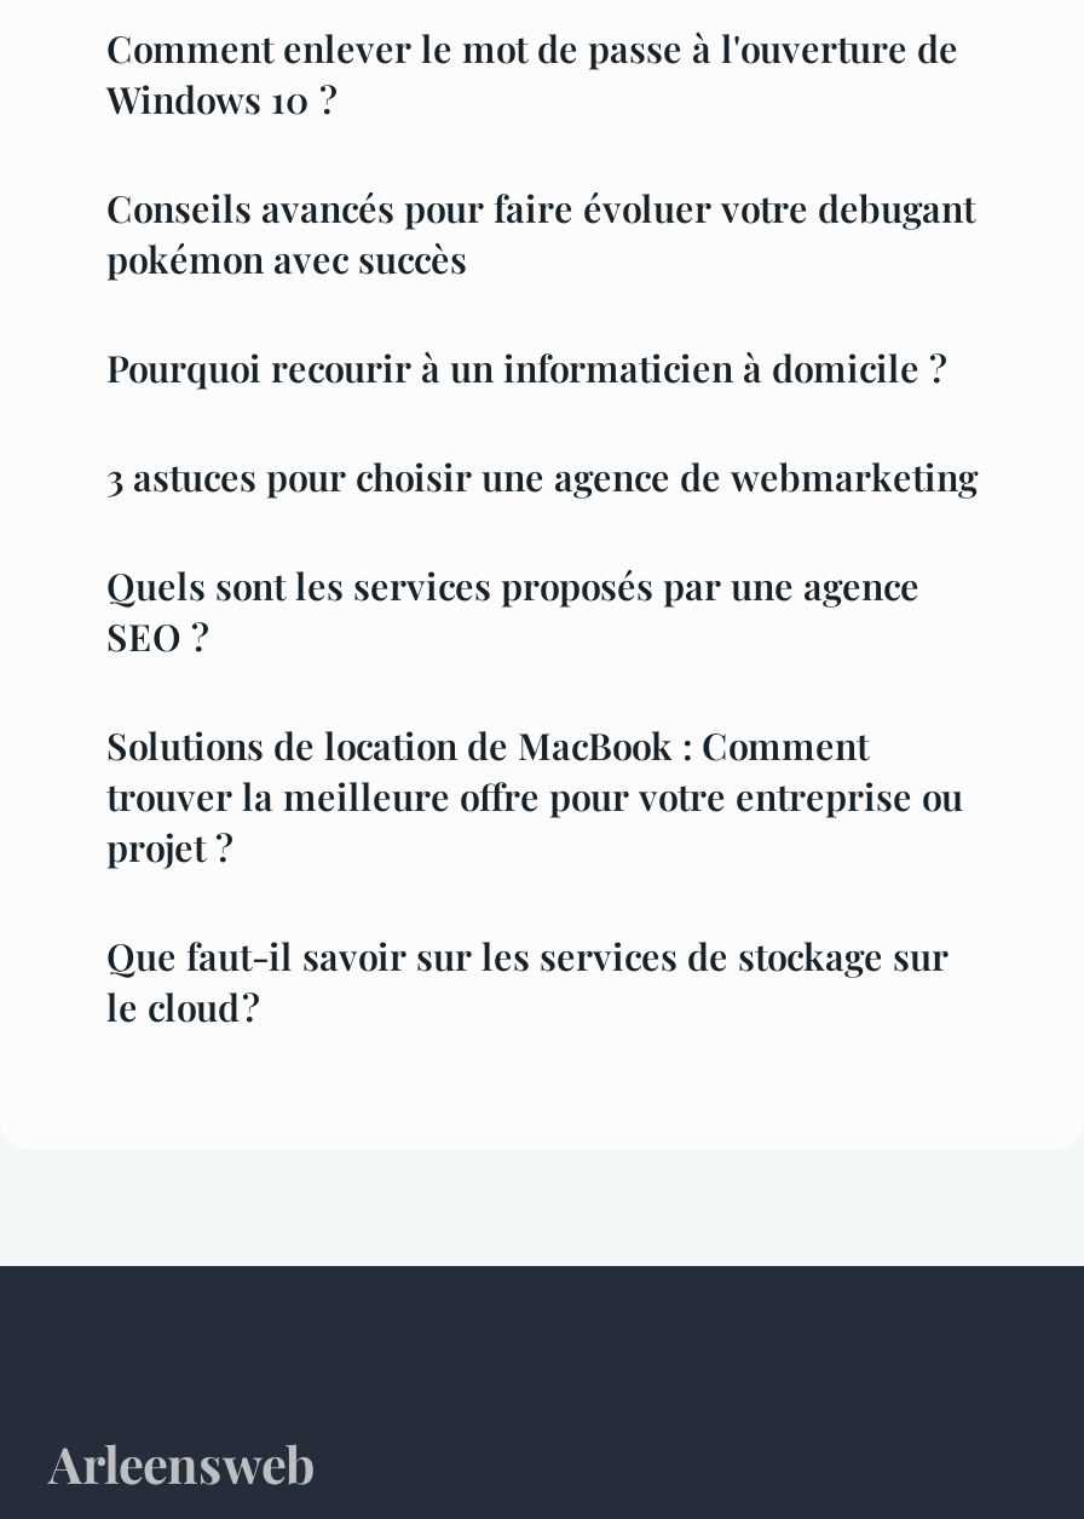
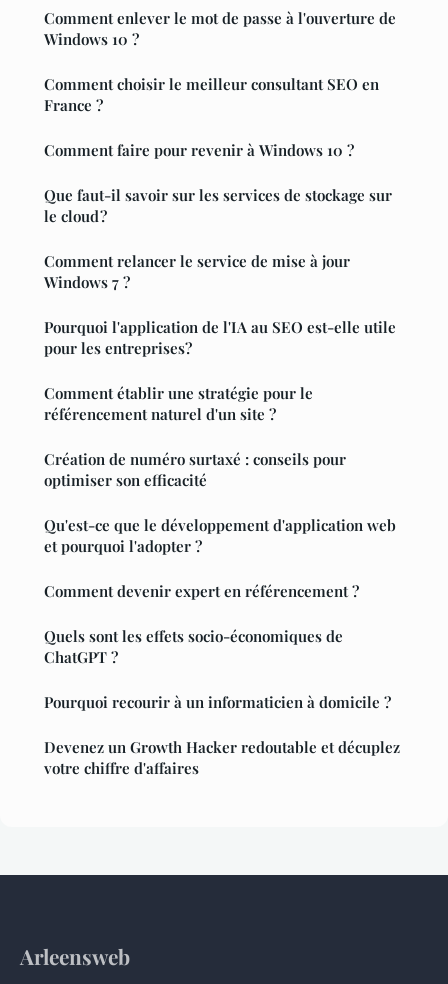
[106,185,978,872] Conseils avancés pour faire évoluer votre debugant | pokémon avec succès | 3 astuces pour choisir une agence de webmarketing | Quels sont les services proposés par une agence | SEO ? | Solutions de location de MacBook : Comment | trouver la meilleure offre pour votre entreprise ou | projet ? -> [44,74,379,160] Comment choisir le meilleur consultant SEO en | France ? | Comment faire pour revenir à Windows 10 ?
moved [106,345,946,393] -> [44,692,391,712]: Pourquoi recourir à un informaticien à domicile ?
moved [106,933,948,1032] -> [44,185,392,226]: Que faut-il savoir sur les services de stockage sur | le cloud ?
none -> [44,251,400,778] Comment relancer le service de mise à jour | Windows 7 ? | Pourquoi l'application de l'IA au SEO est-elle utile | pour les entreprises? | Comment établir une stratégie pour le | référencement naturel d'un site ? | Création de numéro surtaxé : conseils pour | optimiser son efficacité | Qu'est-ce que le développement d'application web | et pourquoi l'adopter ? | Comment devenir expert en référencement ? | Quels sont les effets socio-économiques de | ChatGPT ? | Devenez un Growth Hacker redoutable et décuplez | votre chiffre d'affaires

